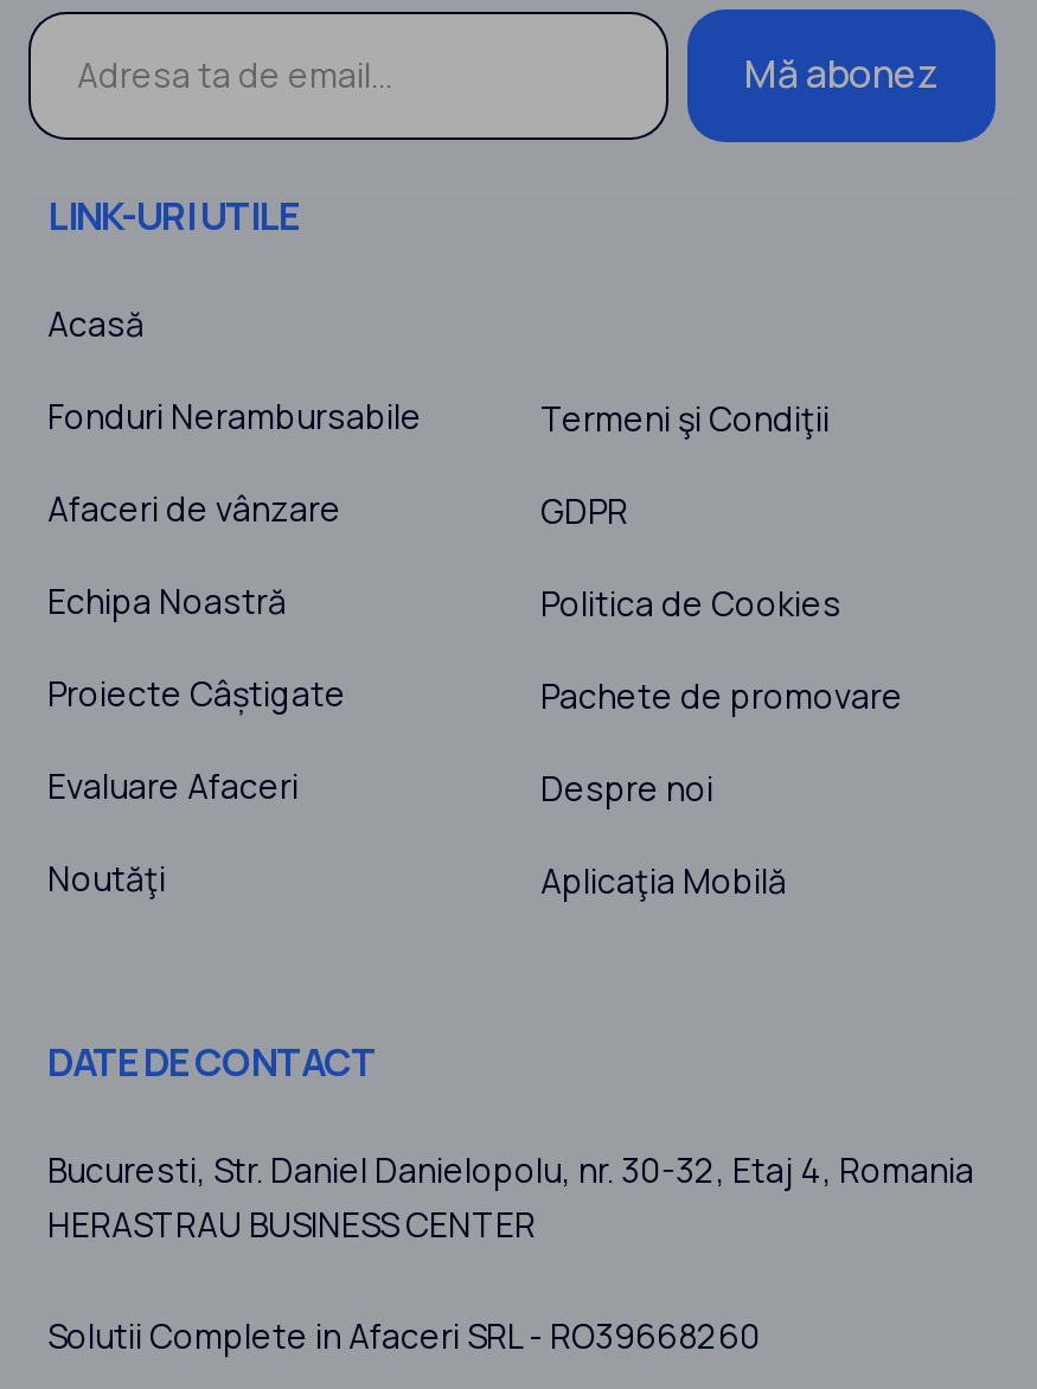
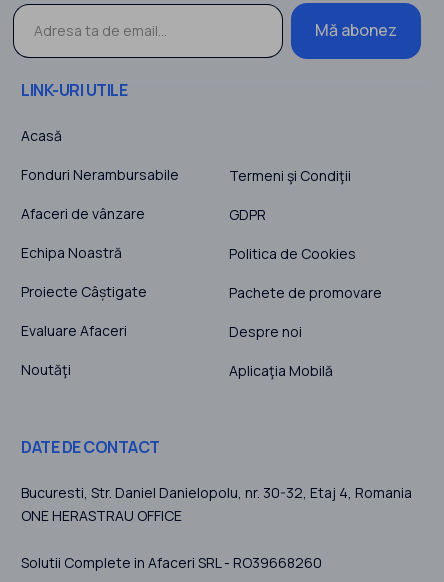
[47,1202,536,1247] HERASTRAU BUSINESS CENTER -> [21,506,182,525] ONE HERASTRAU OFFICE

